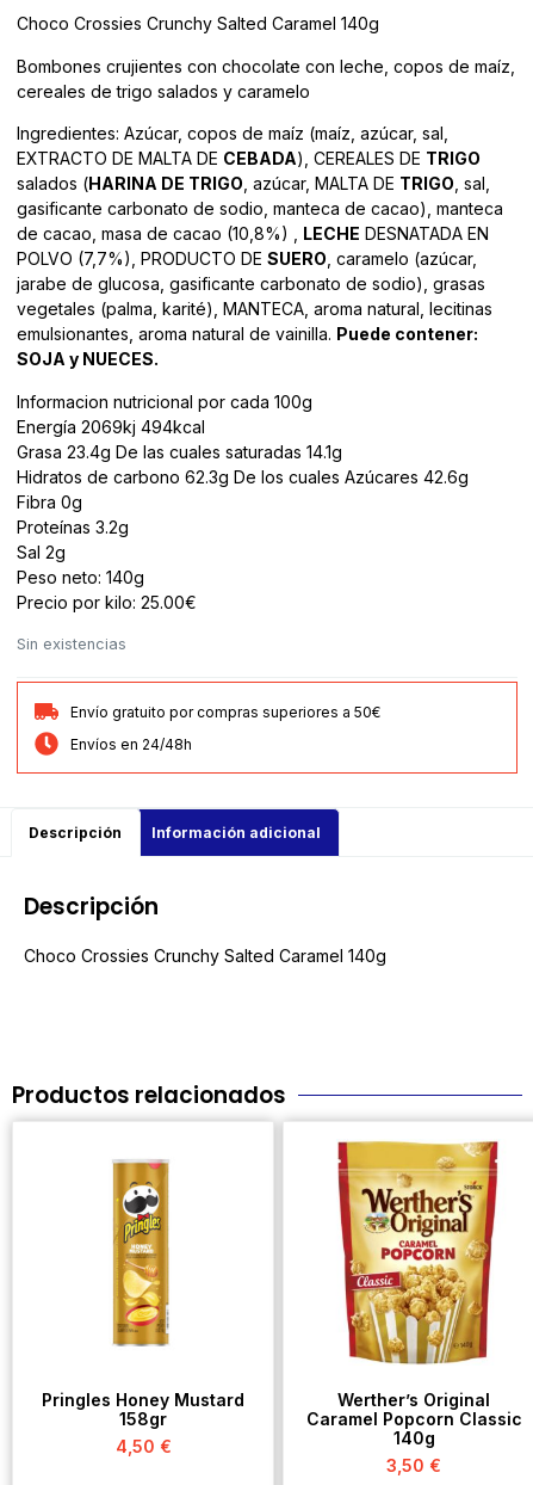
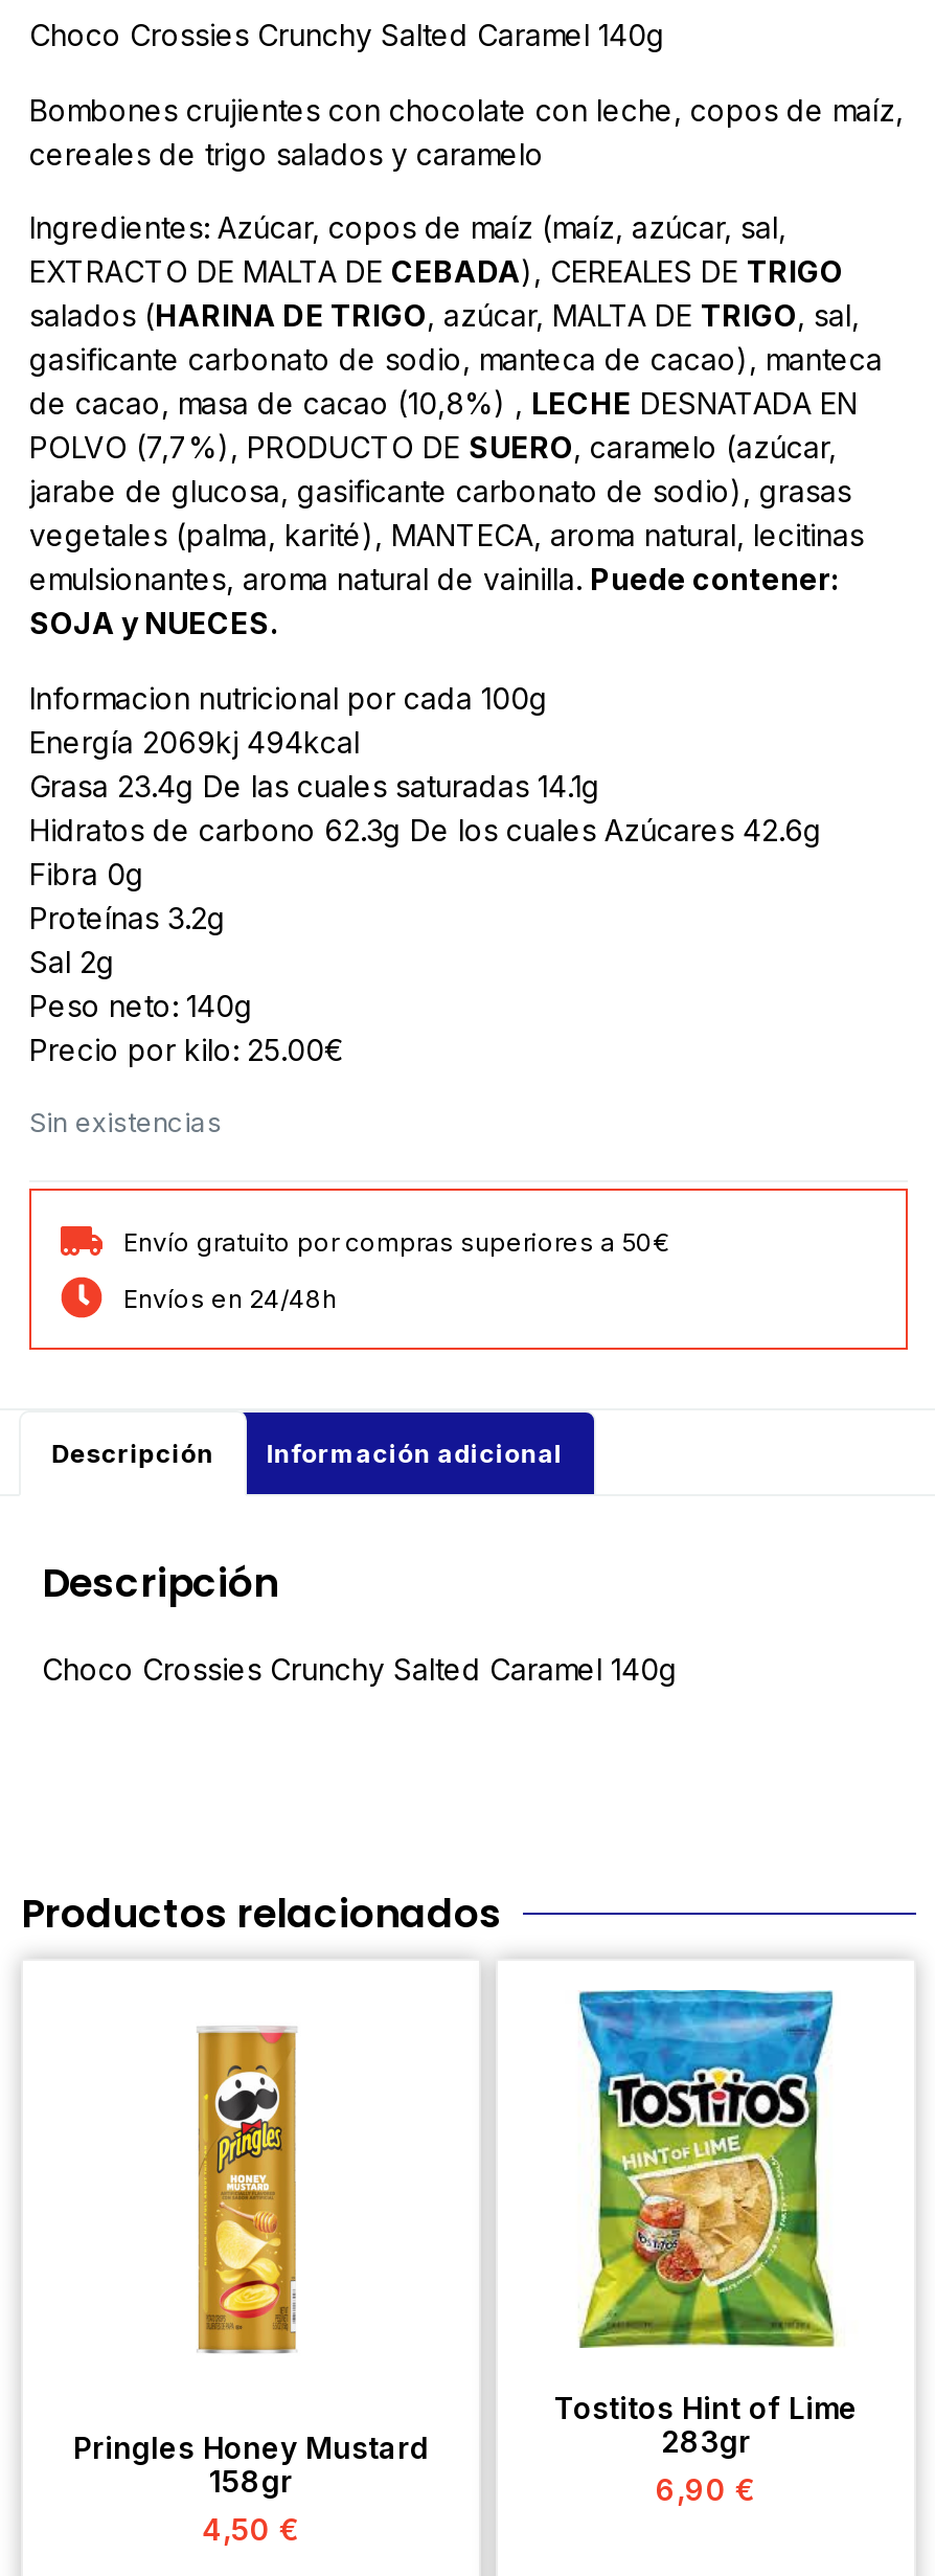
[306,1139,522,1475] [image] | Werther’s Original | Caramel Popcorn Classic | 140g | 3,50 € -> [554,1988,872,2507] [image] | Tostitos Hint of Lime | 283gr | 6,90 €

